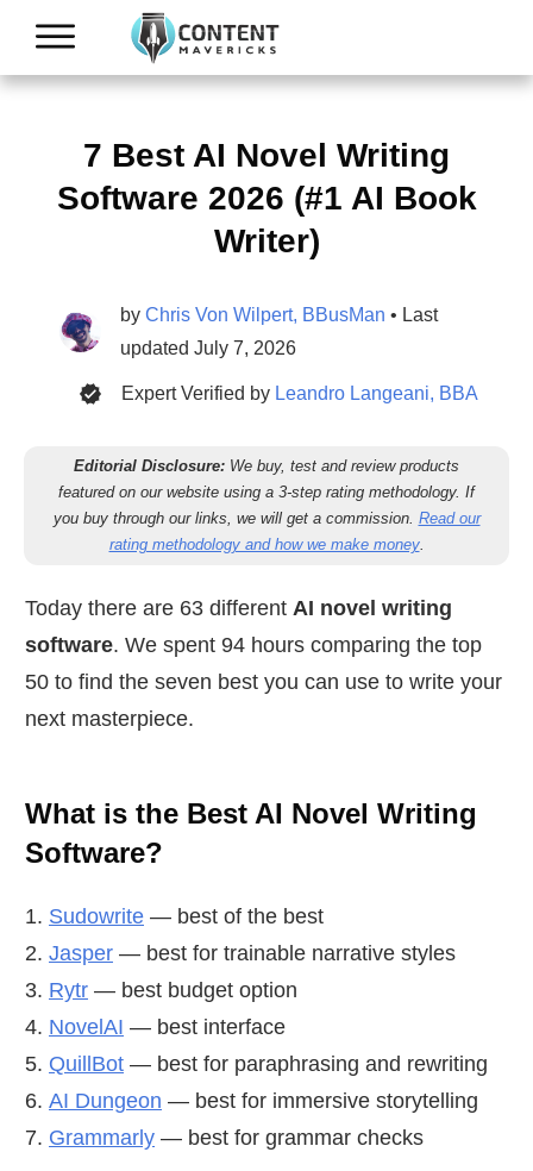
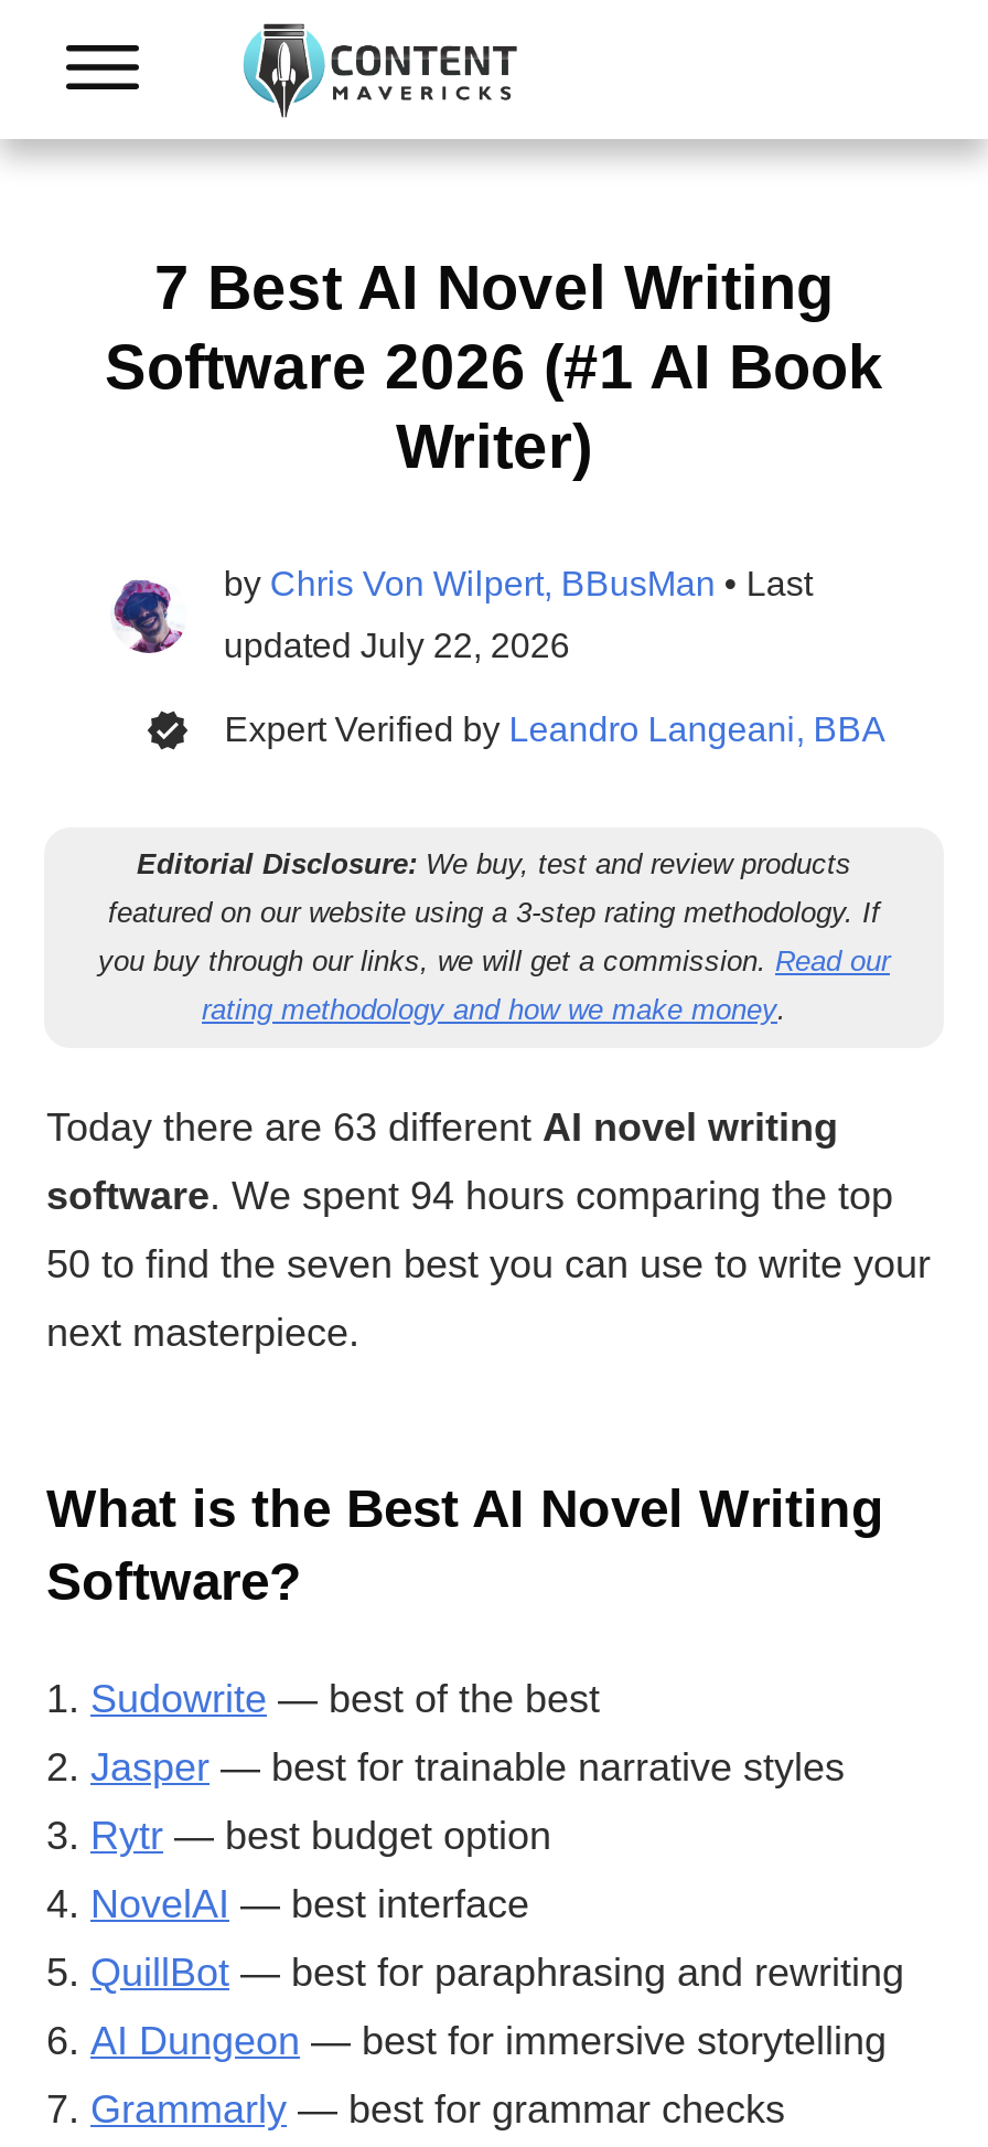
[121,338,297,358] updated July 7, 2026 -> [224,626,570,664] updated July 22, 2026

